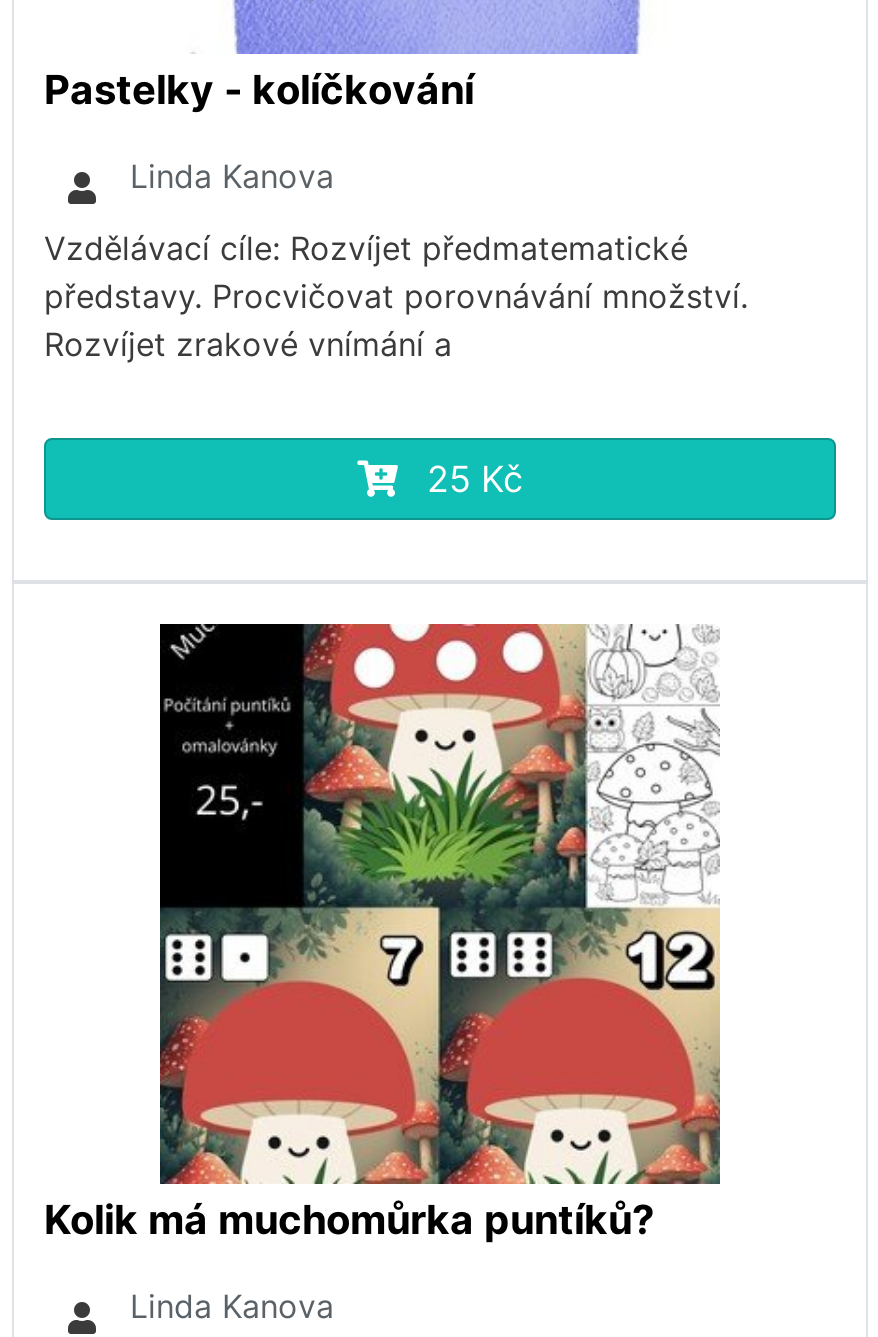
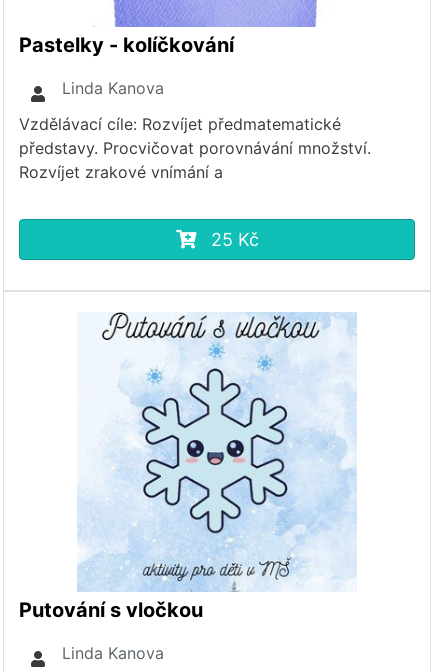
[44,622,722,1245] [image] | Kolik má muchomůrka puntíků? -> [19,312,357,622] [image] | Putování s vločkou

